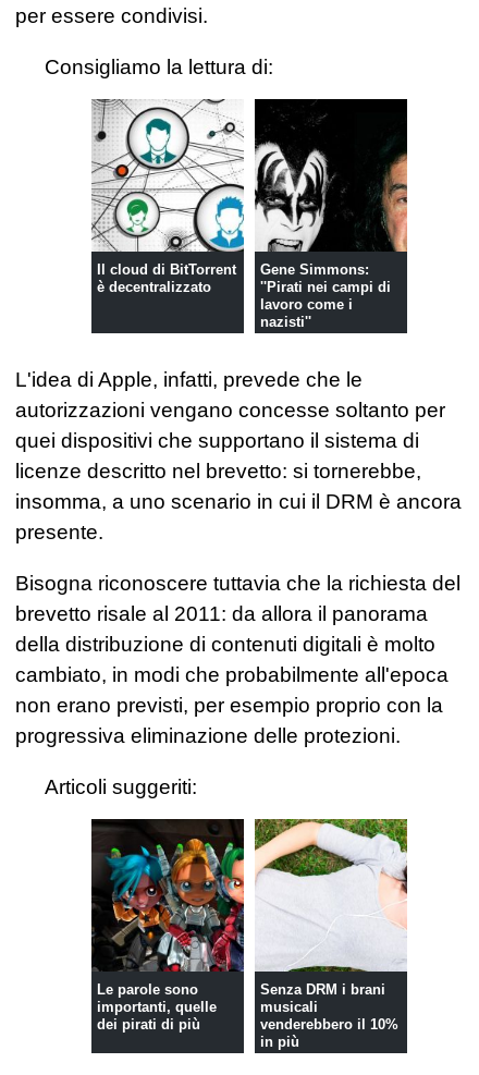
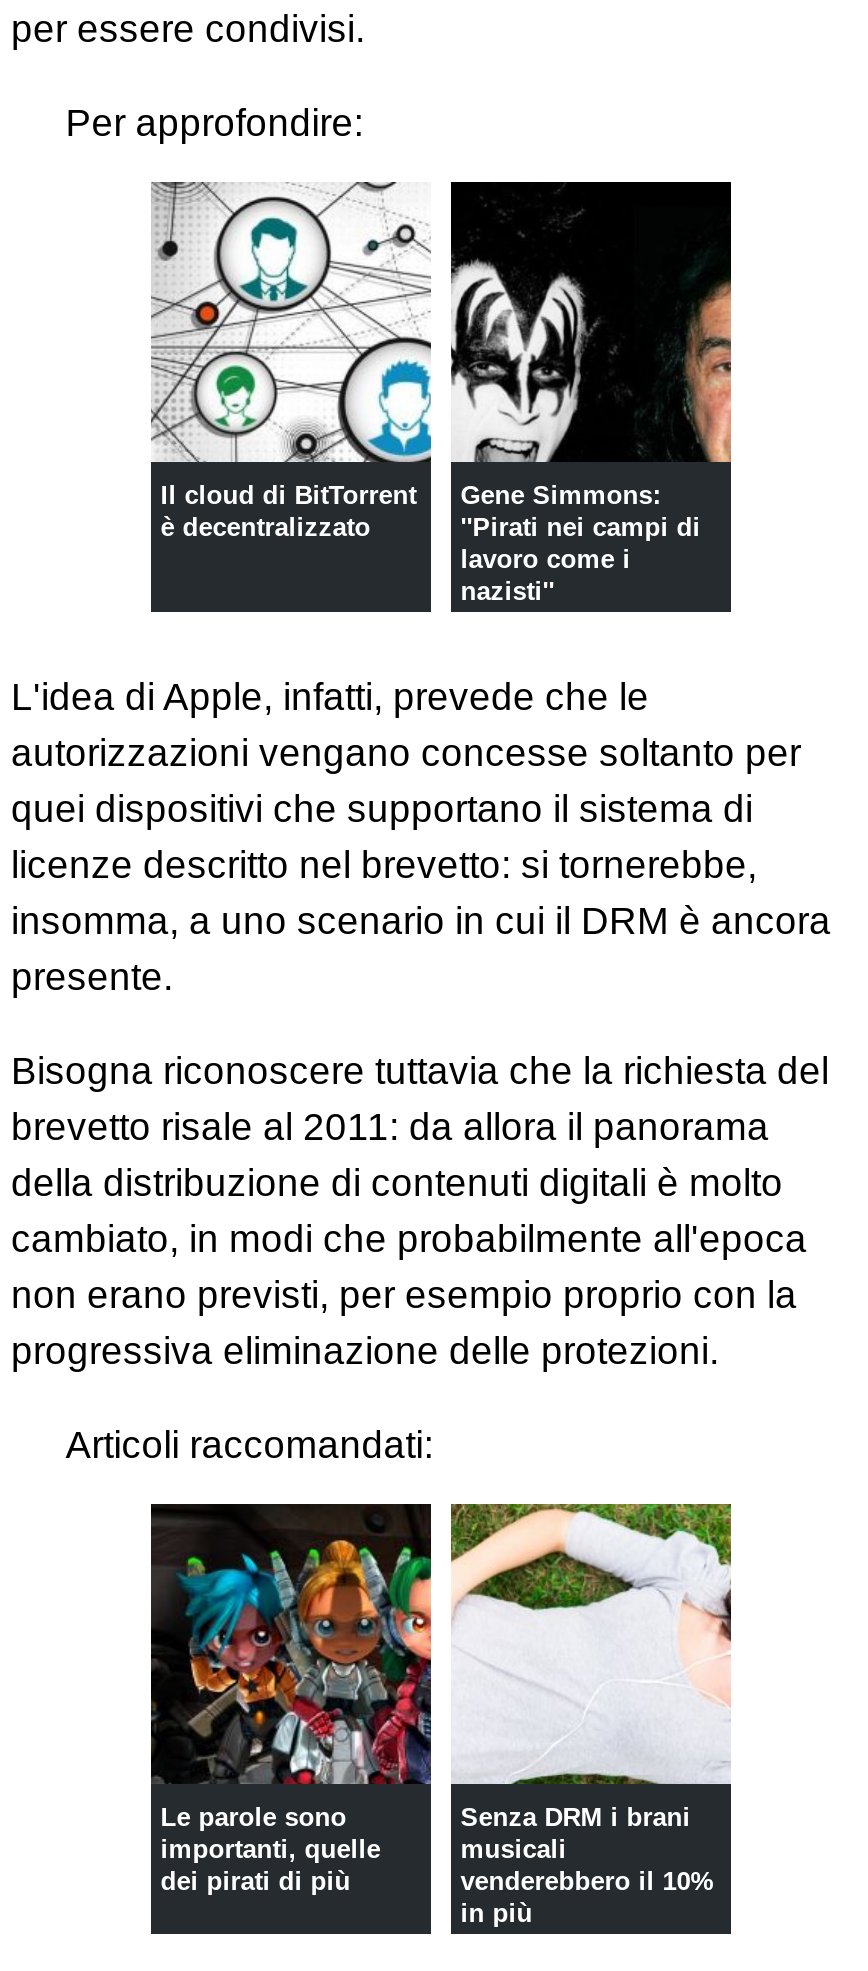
[45,55,273,78] Consigliamo la lettura di: -> [65,102,363,144] Per approfondire:
[45,776,197,799] Articoli suggeriti: -> [65,1425,433,1467] Articoli raccomandati:

